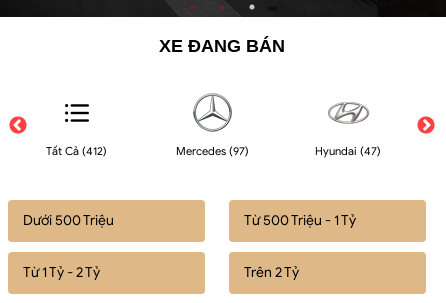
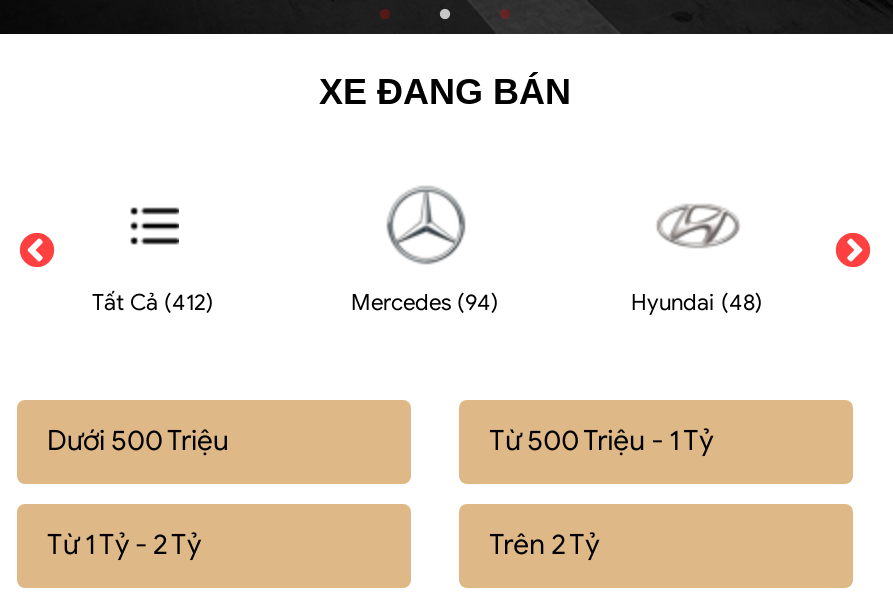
[175,144,248,158] Mercedes (97) -> [351,288,499,316] Mercedes (94)
[315,144,381,158] Hyundai (47) -> [631,288,763,316] Hyundai (48)

